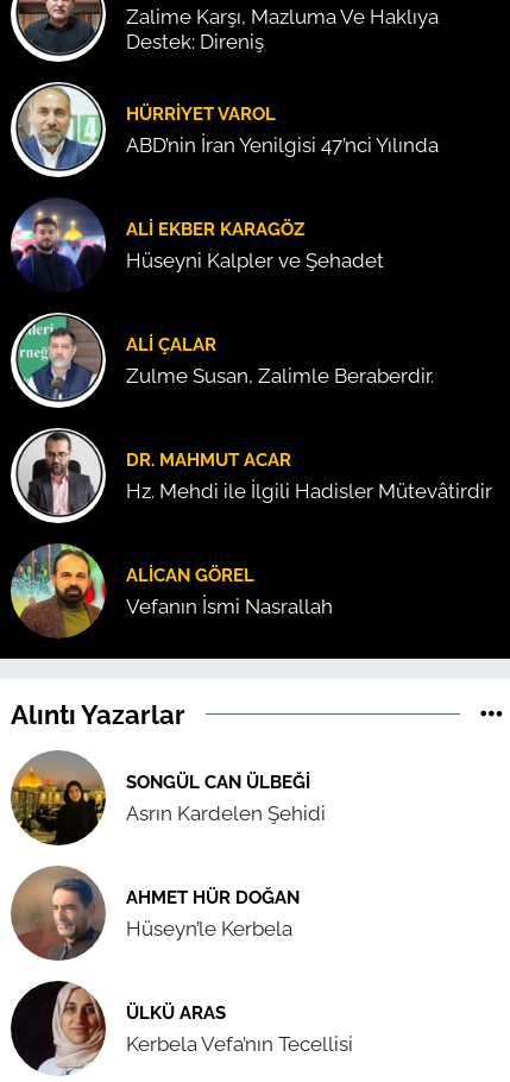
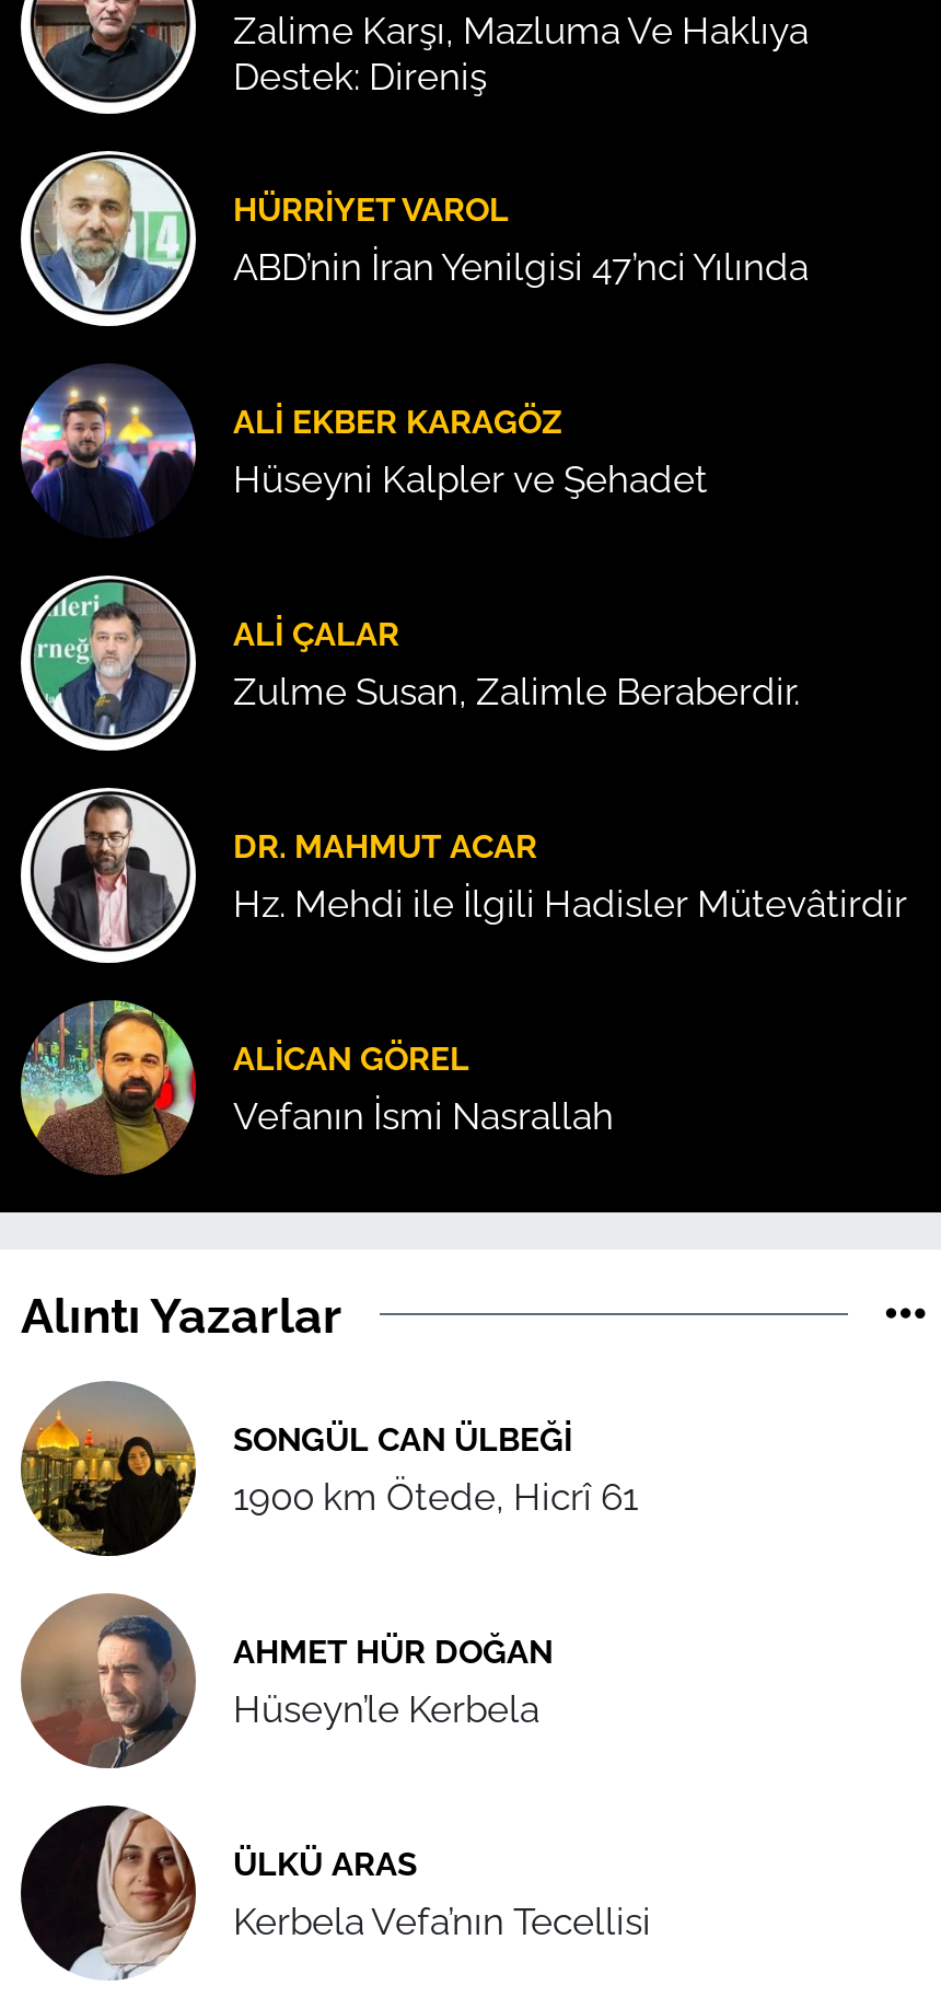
[126,801,326,825] Asrın Kardelen Şehidi -> [233,1474,638,1518] 1900 km Ötede, Hicrî 61

